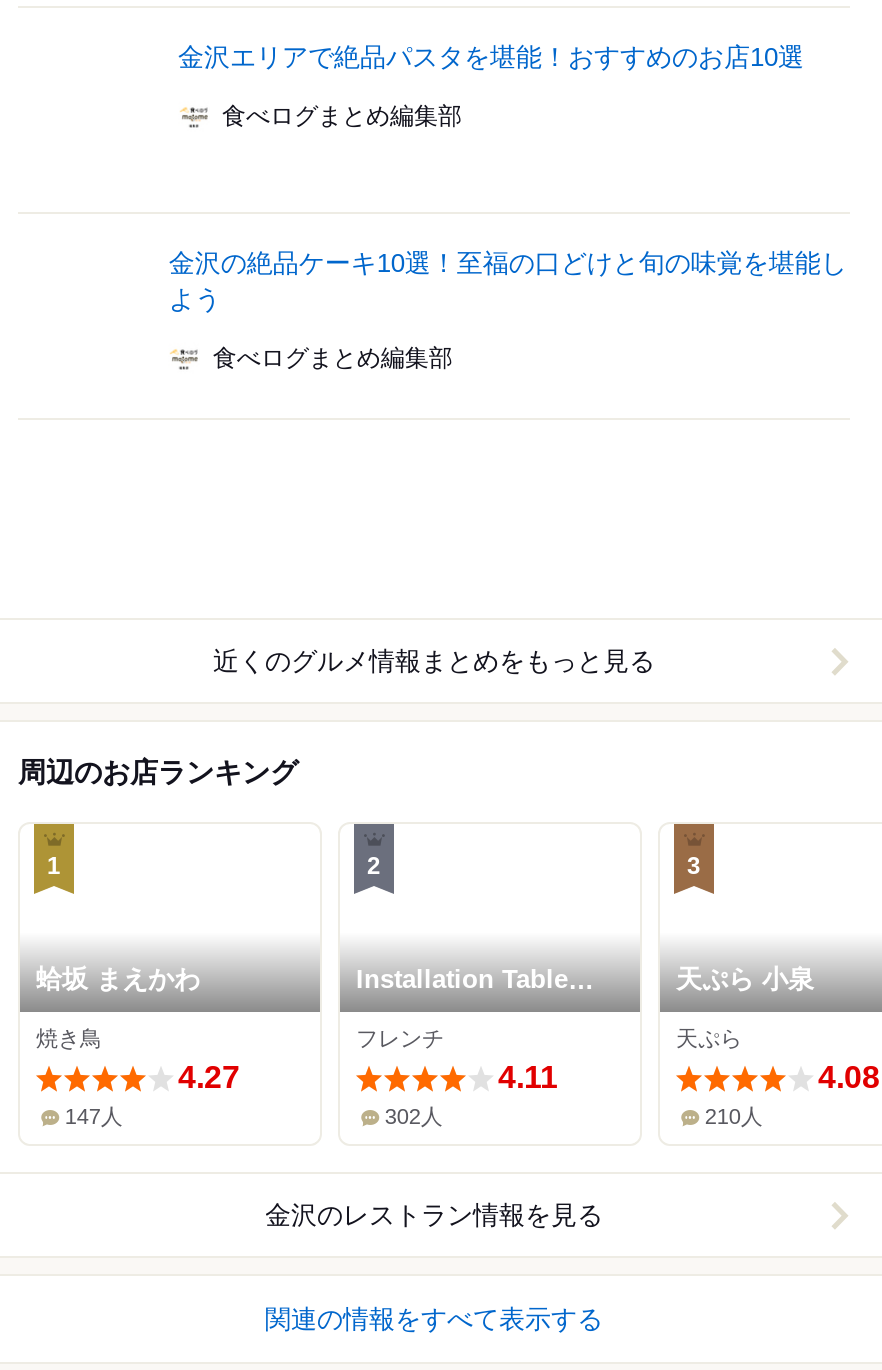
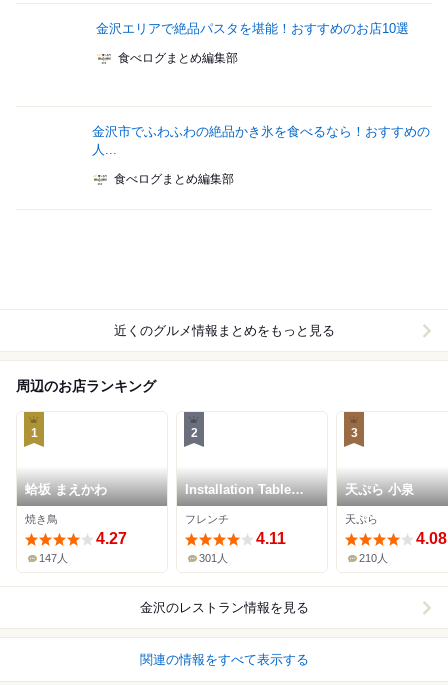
[169,249,847,315] 金沢の絶品ケーキ10選！至福の口どけと旬の味覚を堪能し | よう -> [92,124,430,157] 金沢市でふわふわの絶品かき氷を食べるなら！おすすめの | 人...
[385,1105,443,1129] 302人 -> [199,552,228,564] 301人

